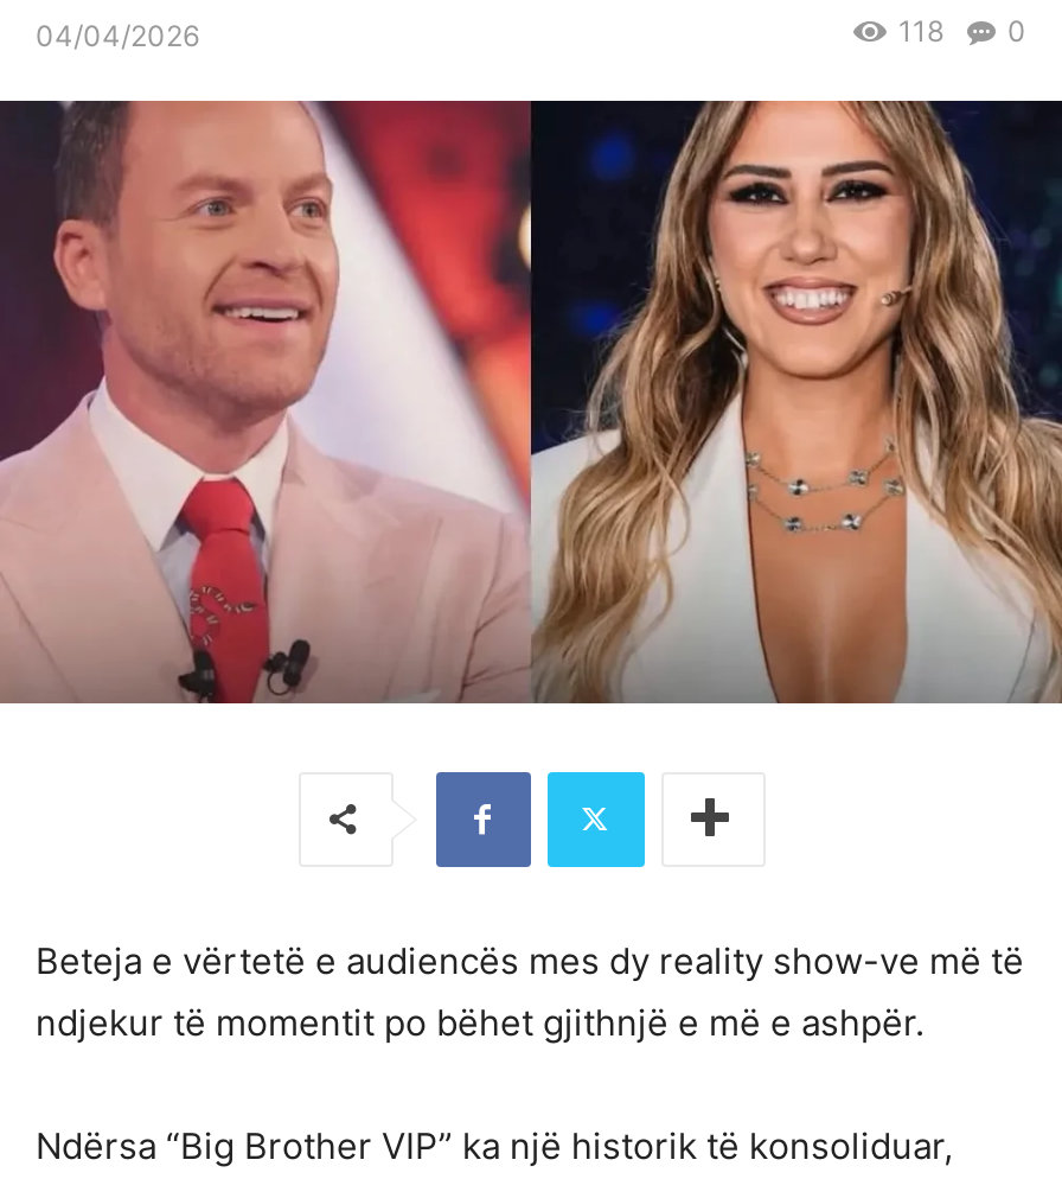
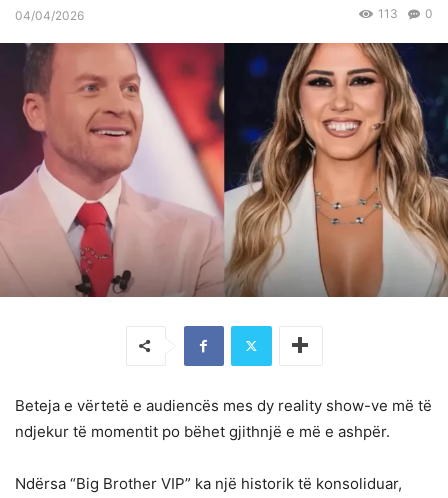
[898,13,1026,49] 118 0 -> [378,6,433,21] 113 0

